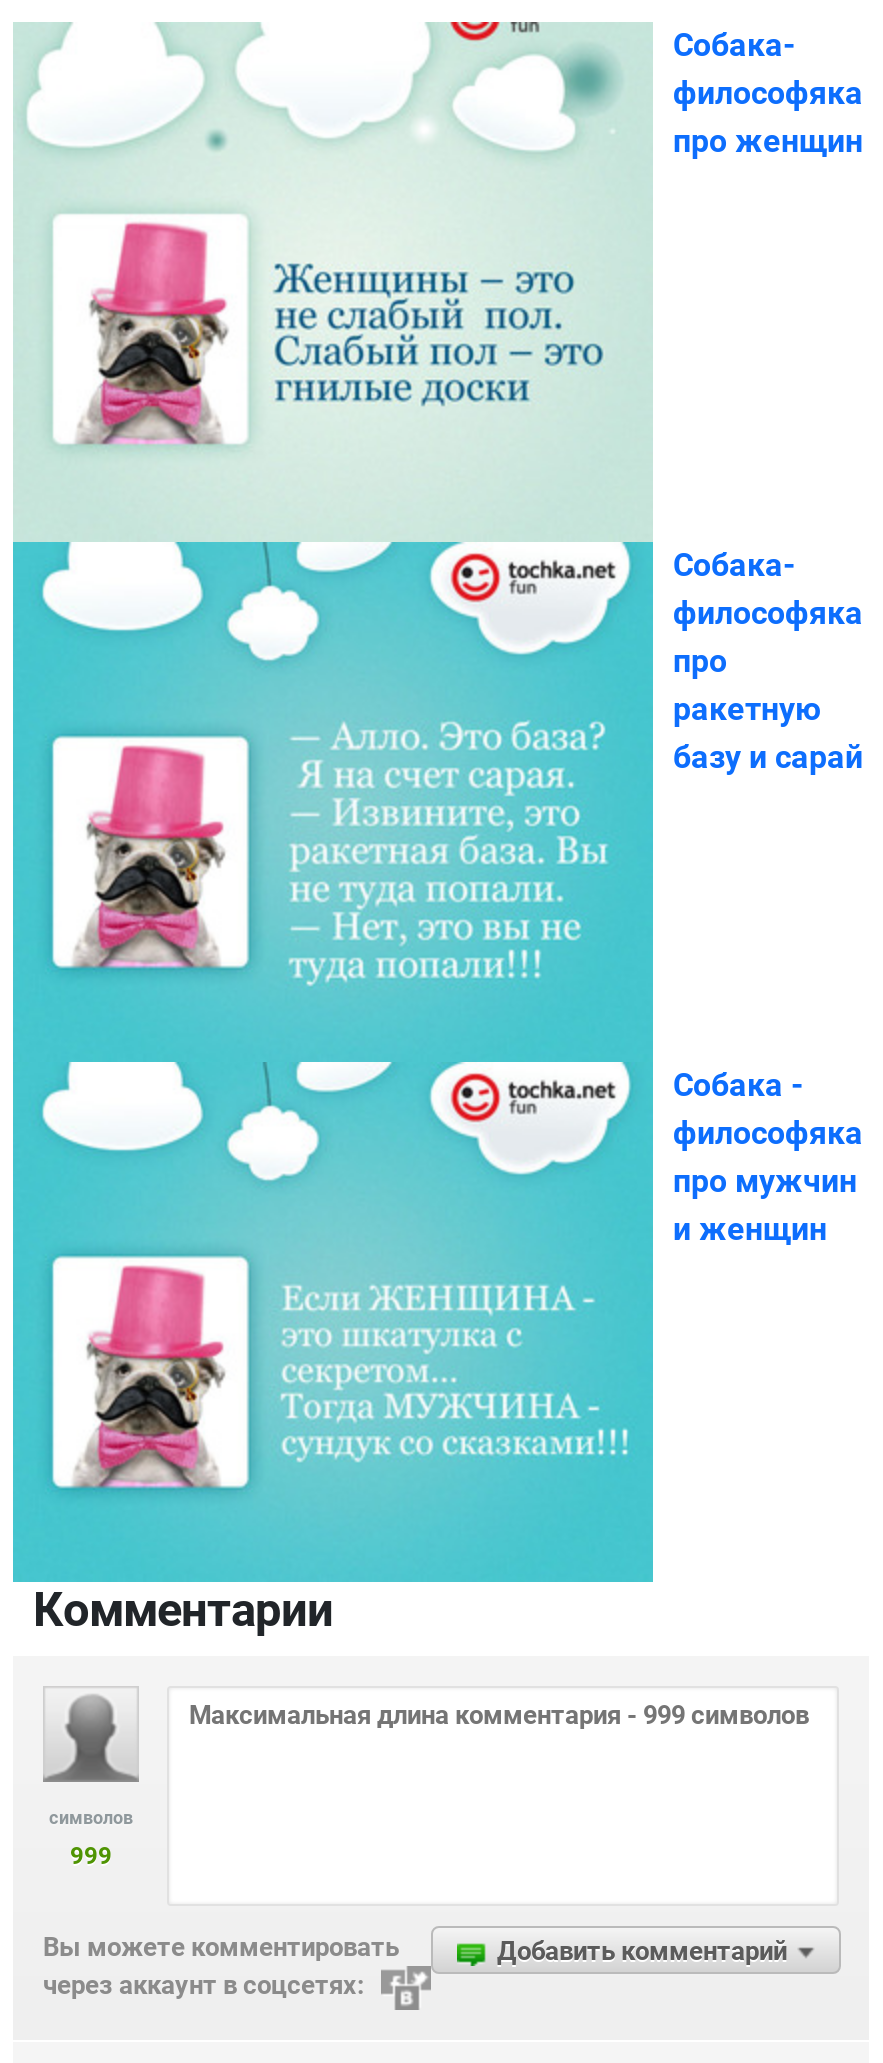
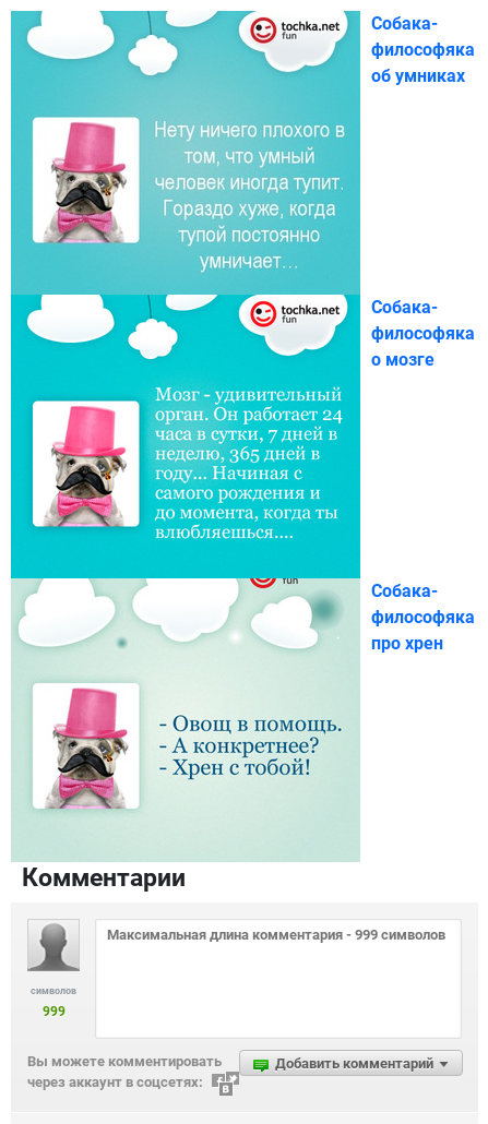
[13,20,863,1582] [image] | про женщин -> [11,10,465,861] [image] | об умниках
[673,642,863,776] про | ракетную | базу и сарай -> [371,349,435,370] о мозге
[673,1066,803,1104] Собака - -> [371,581,438,601] Собака-
[673,1162,857,1248] про мужчин | и женщин -> [371,633,443,654] про хрен

